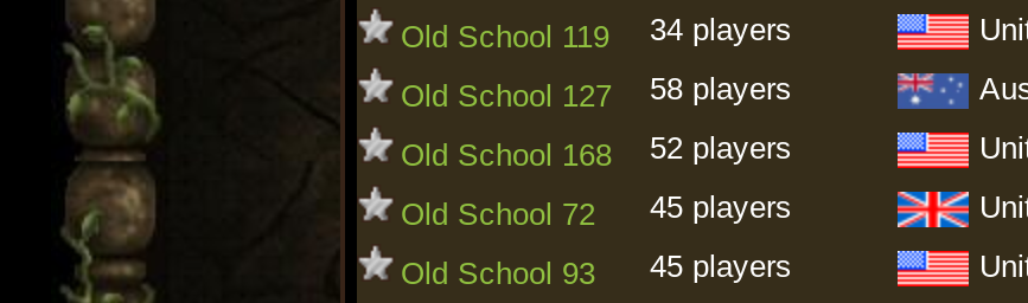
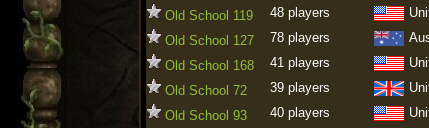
[401,12,792,54] Old School 119 34 players -> [164,5,329,23] Old School 119 48 players
[401,71,792,114] Old School 127 58 players -> [164,30,329,48] Old School 127 78 players
[401,130,792,173] Old School 168 52 players -> [164,55,329,73] Old School 168 41 players
[401,189,792,232] Old School 72 45 players -> [164,80,329,98] Old School 72 39 players
[401,249,792,291] Old School 93 45 players -> [164,105,329,123] Old School 93 40 players

